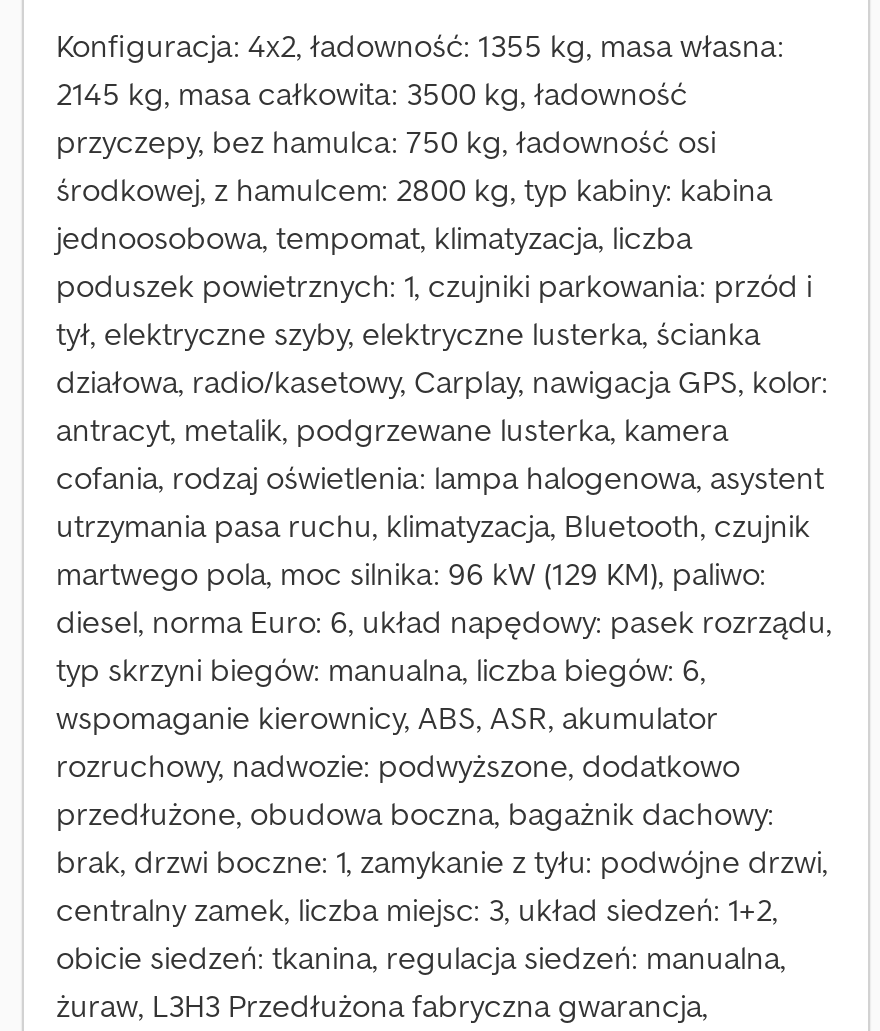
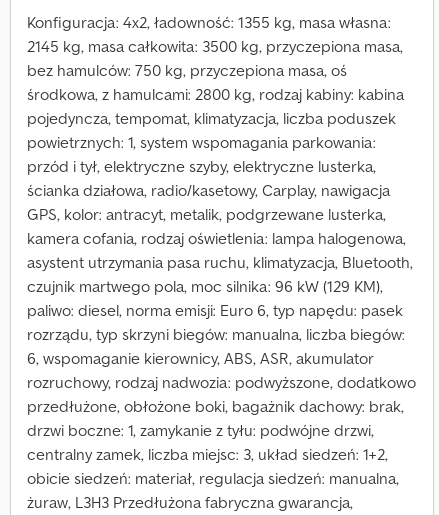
[56,73,832,881] 2145 kg, masa całkowita: 3500 kg, ładowność | przyczepy, bez hamulca: 750 kg, ładowność osi | środkowej, z hamulcem: 2800 kg, typ kabiny: kabina | jednoosobowa, tempomat, klimatyzacja, liczba | poduszek powietrznych: 1, czujniki parkowania: przód i | tył, elektryczne szyby, elektryczne lusterka, ścianka | działowa, radio/kasetowy, Carplay, nawigacja GPS, kolor: | antracyt, metalik, podgrzewane lusterka, kamera | cofania, rodzaj oświetlenia: lampa halogenowa, asystent | utrzymania pasa ruchu, klimatyzacja, Bluetooth, czujnik | martwego pola, moc silnika: 96 kW (129 KM), paliwo: | diesel, norma Euro: 6, układ napędowy: pasek rozrządu, | typ skrzyni biegów: manualna, liczba biegów: 6, | wspomaganie kierownicy, ABS, ASR, akumulator | rozruchowy, nadwozie: podwyższone, dodatkowo | przedłużone, obudowa boczna, bagażnik dachowy: | brak, drzwi boczne: 1, zamykanie z tyłu: podwójne drzwi, -> [27,36,416,440] 2145 kg, masa całkowita: 3500 kg, przyczepiona masa, | bez hamulców: 750 kg, przyczepiona masa, oś | środkowa, z hamulcami: 2800 kg, rodzaj kabiny: kabina | pojedyncza, tempomat, klimatyzacja, liczba poduszek | powietrznych: 1, system wspomagania parkowania: | przód i tył, elektryczne szyby, elektryczne lusterka, | ścianka działowa, radio/kasetowy, Carplay, nawigacja | GPS, kolor: antracyt, metalik, podgrzewane lusterka, | kamera cofania, rodzaj oświetlenia: lampa halogenowa, | asystent utrzymania pasa ruchu, klimatyzacja, Bluetooth, | czujnik martwego pola, moc silnika: 96 kW (129 KM), | paliwo: diesel, norma emisji: Euro 6, typ napędu: pasek | rozrządu, typ skrzyni biegów: manualna, liczba biegów: | 6, wspomaganie kierownicy, ABS, ASR, akumulator | rozruchowy, rodzaj nadwozia: podwyższone, dodatkowo | przedłużone, obłożone boki, bagażnik dachowy: brak, | drzwi boczne: 1, zamykanie z tyłu: podwójne drzwi,
[56,937,786,977] obicie siedzeń: tkanina, regulacja siedzeń: manualna, -> [27,468,399,488] obicie siedzeń: materiał, regulacja siedzeń: manualna,

